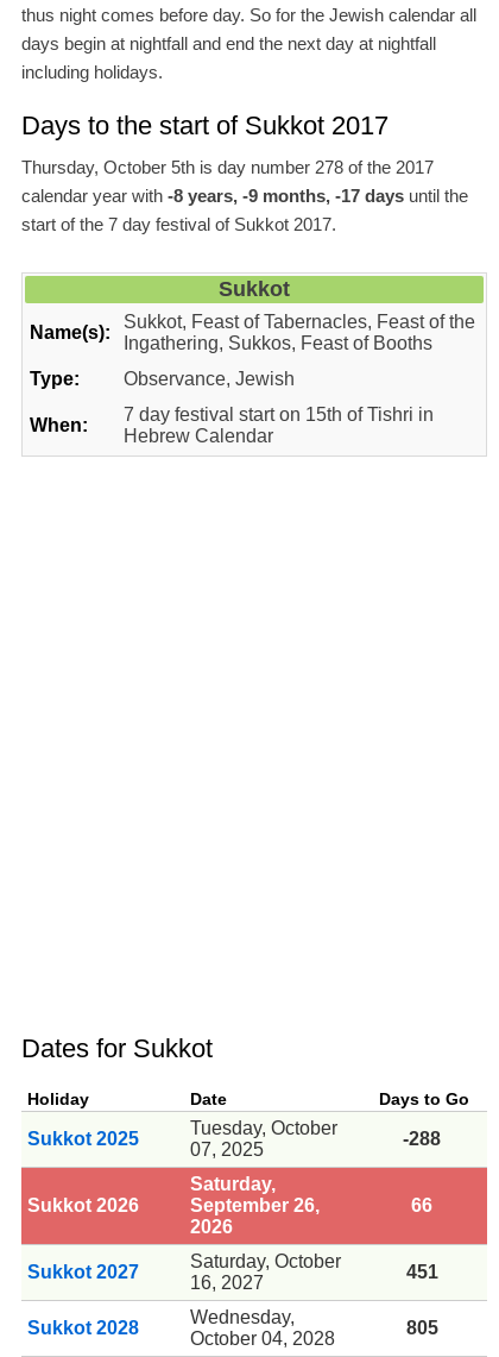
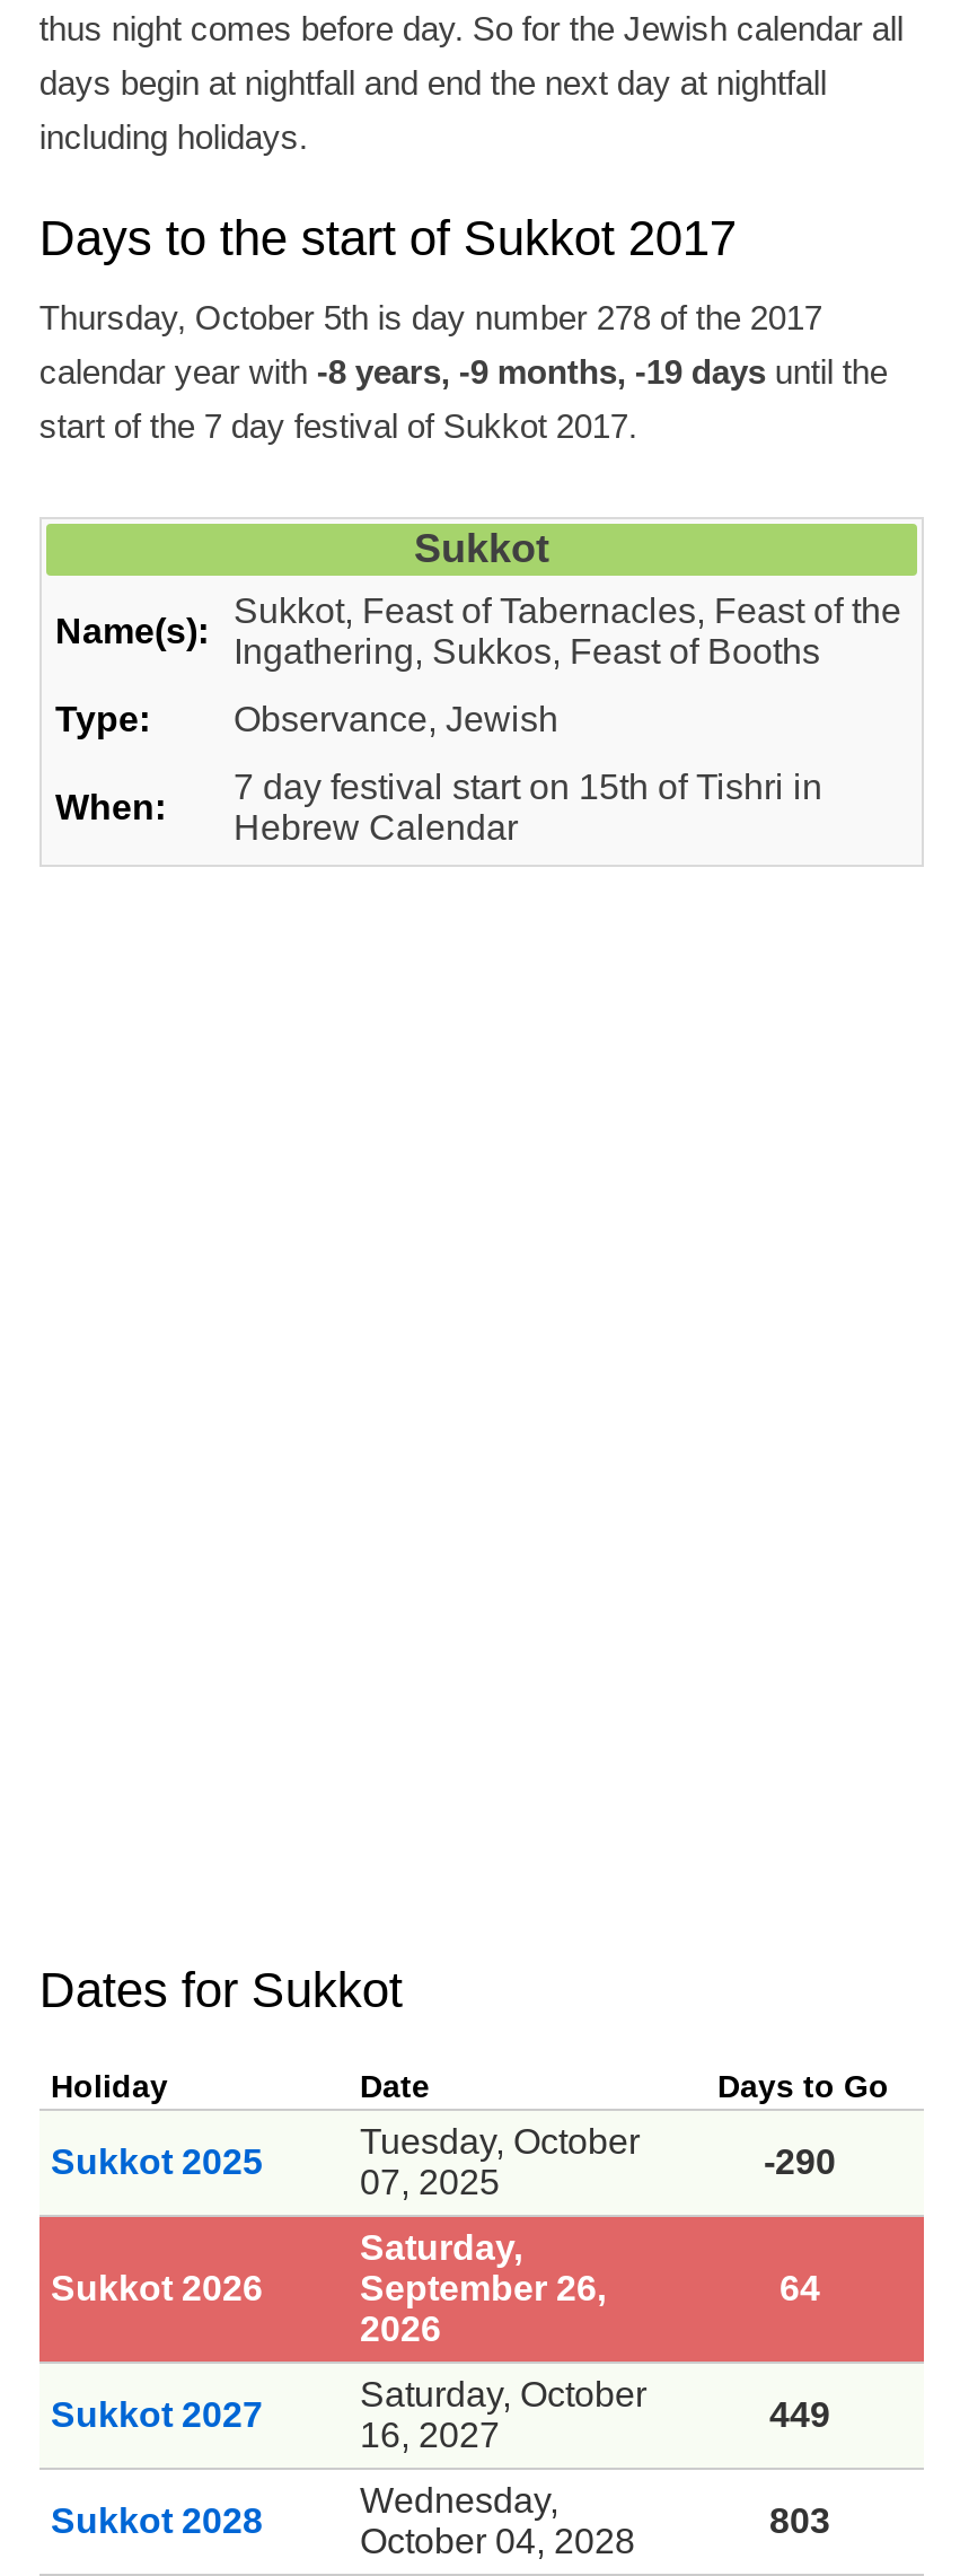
[21,186,468,206] calendar year with -8 years, -9 months, -17 days until the -> [39,353,888,391] calendar year with -8 years, -9 months, -19 days until the
[403,1129,441,1149] -288 -> [764,2142,836,2181] -290
[411,1195,432,1215] 66 -> [780,2269,820,2307] 64
[406,1262,438,1282] 451 -> [769,2395,830,2434] 449
[406,1318,438,1338] 805 -> [769,2501,830,2540] 803

